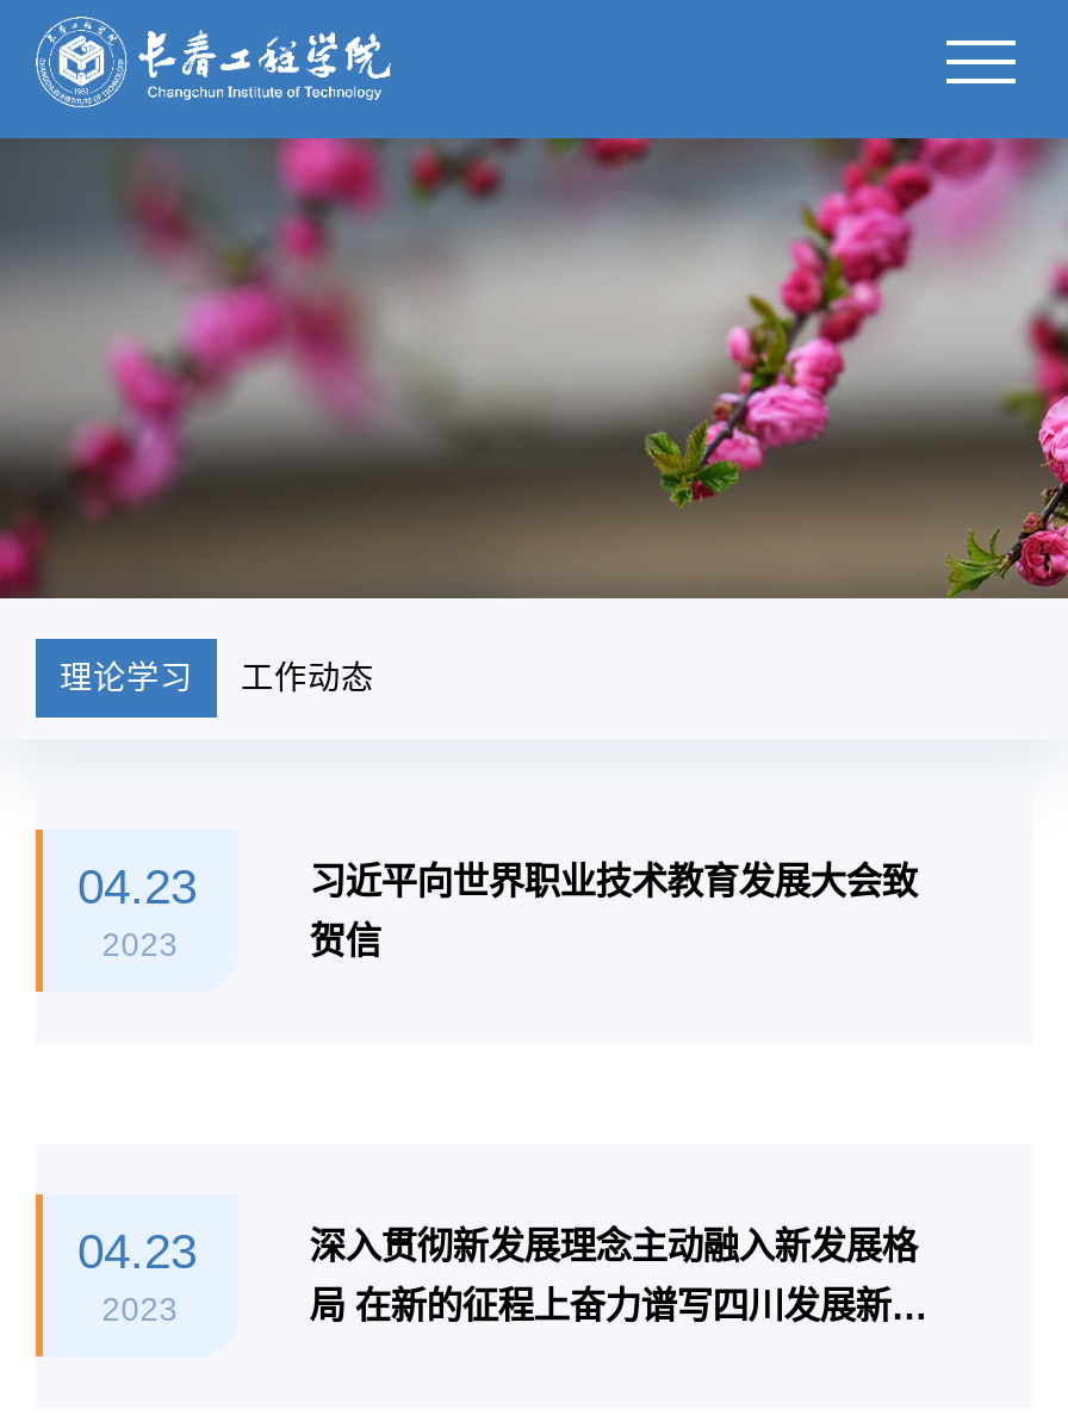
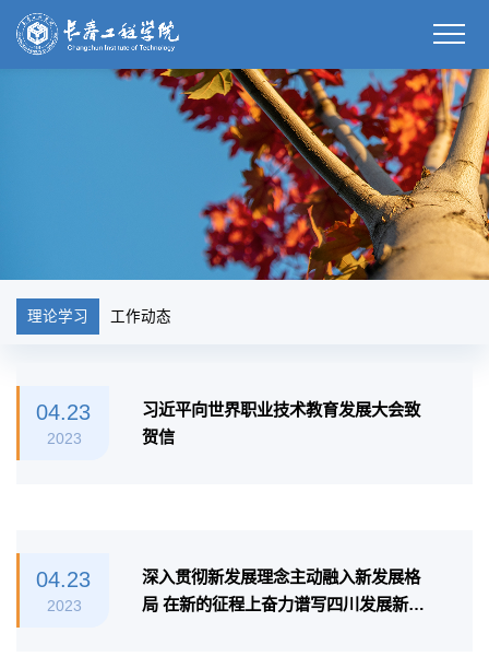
[7,136,1061,601] [image] -> [3,68,486,281] [image]

